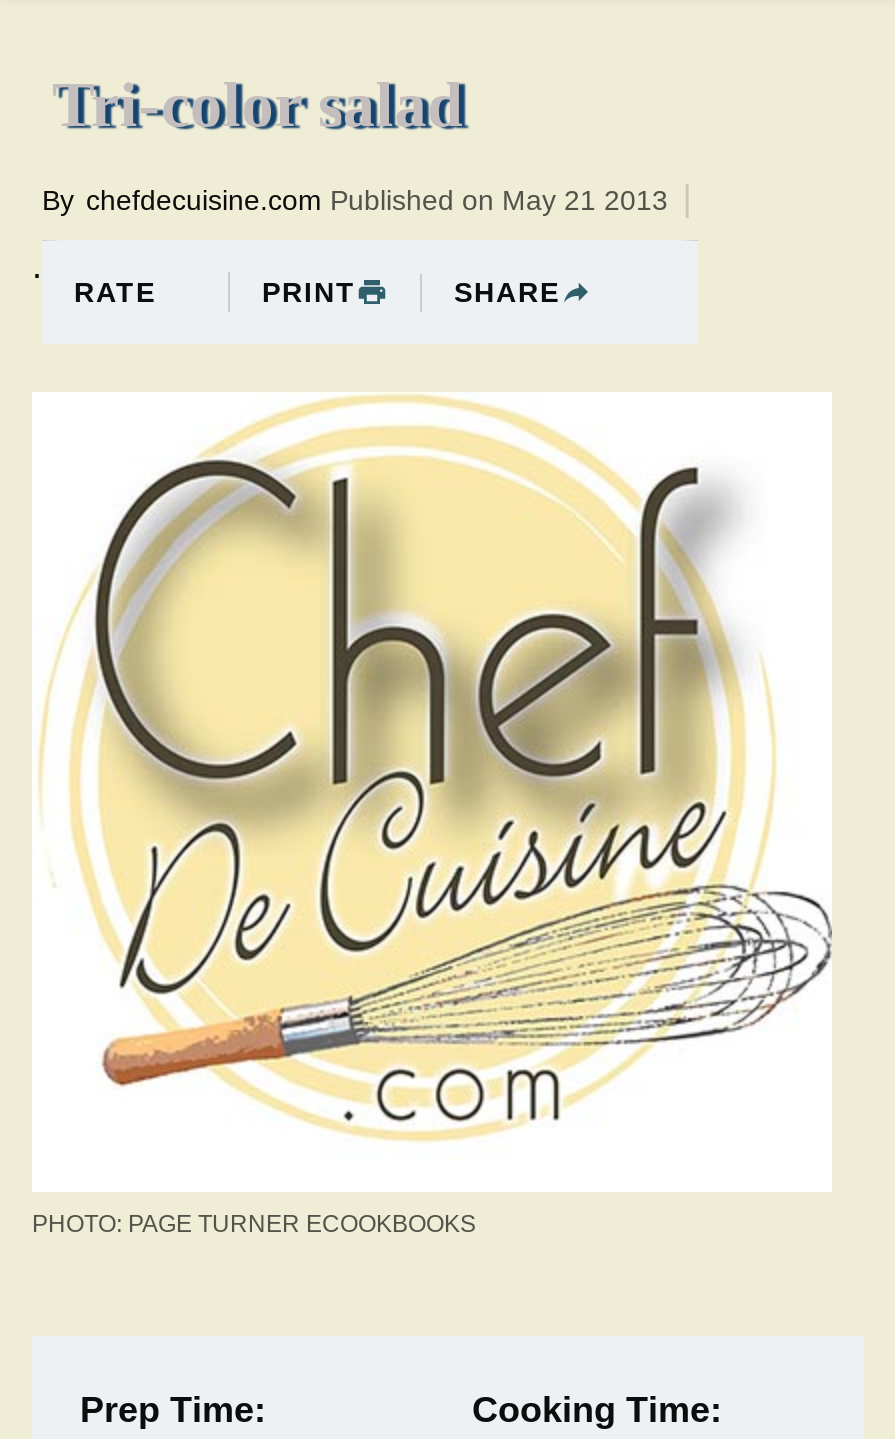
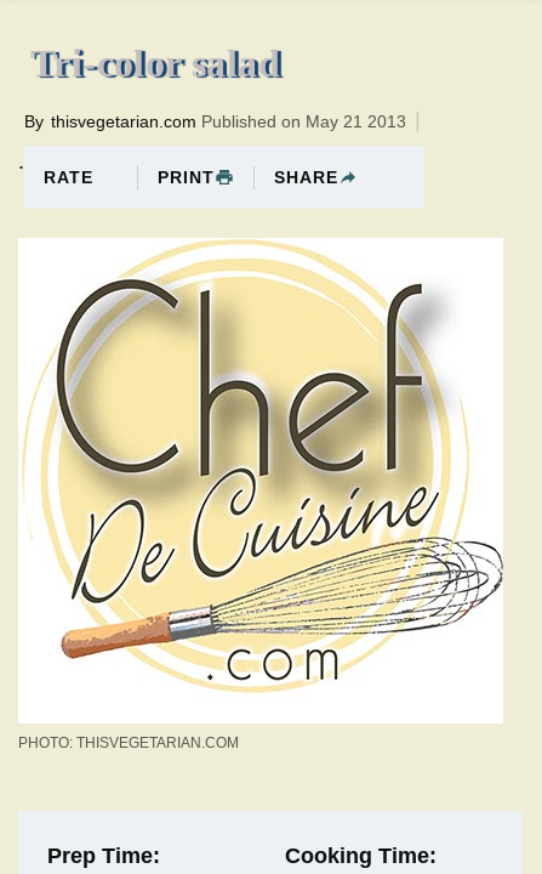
[42,184,668,216] By chefdecuisine.com Published on May 21 2013 -> [24,112,406,131] By thisvegetarian.com Published on May 21 2013
[32,1211,476,1239] PHOTO: PAGE TURNER ECOOKBOOKS -> [18,735,239,752] PHOTO: THISVEGETARIAN.COM

